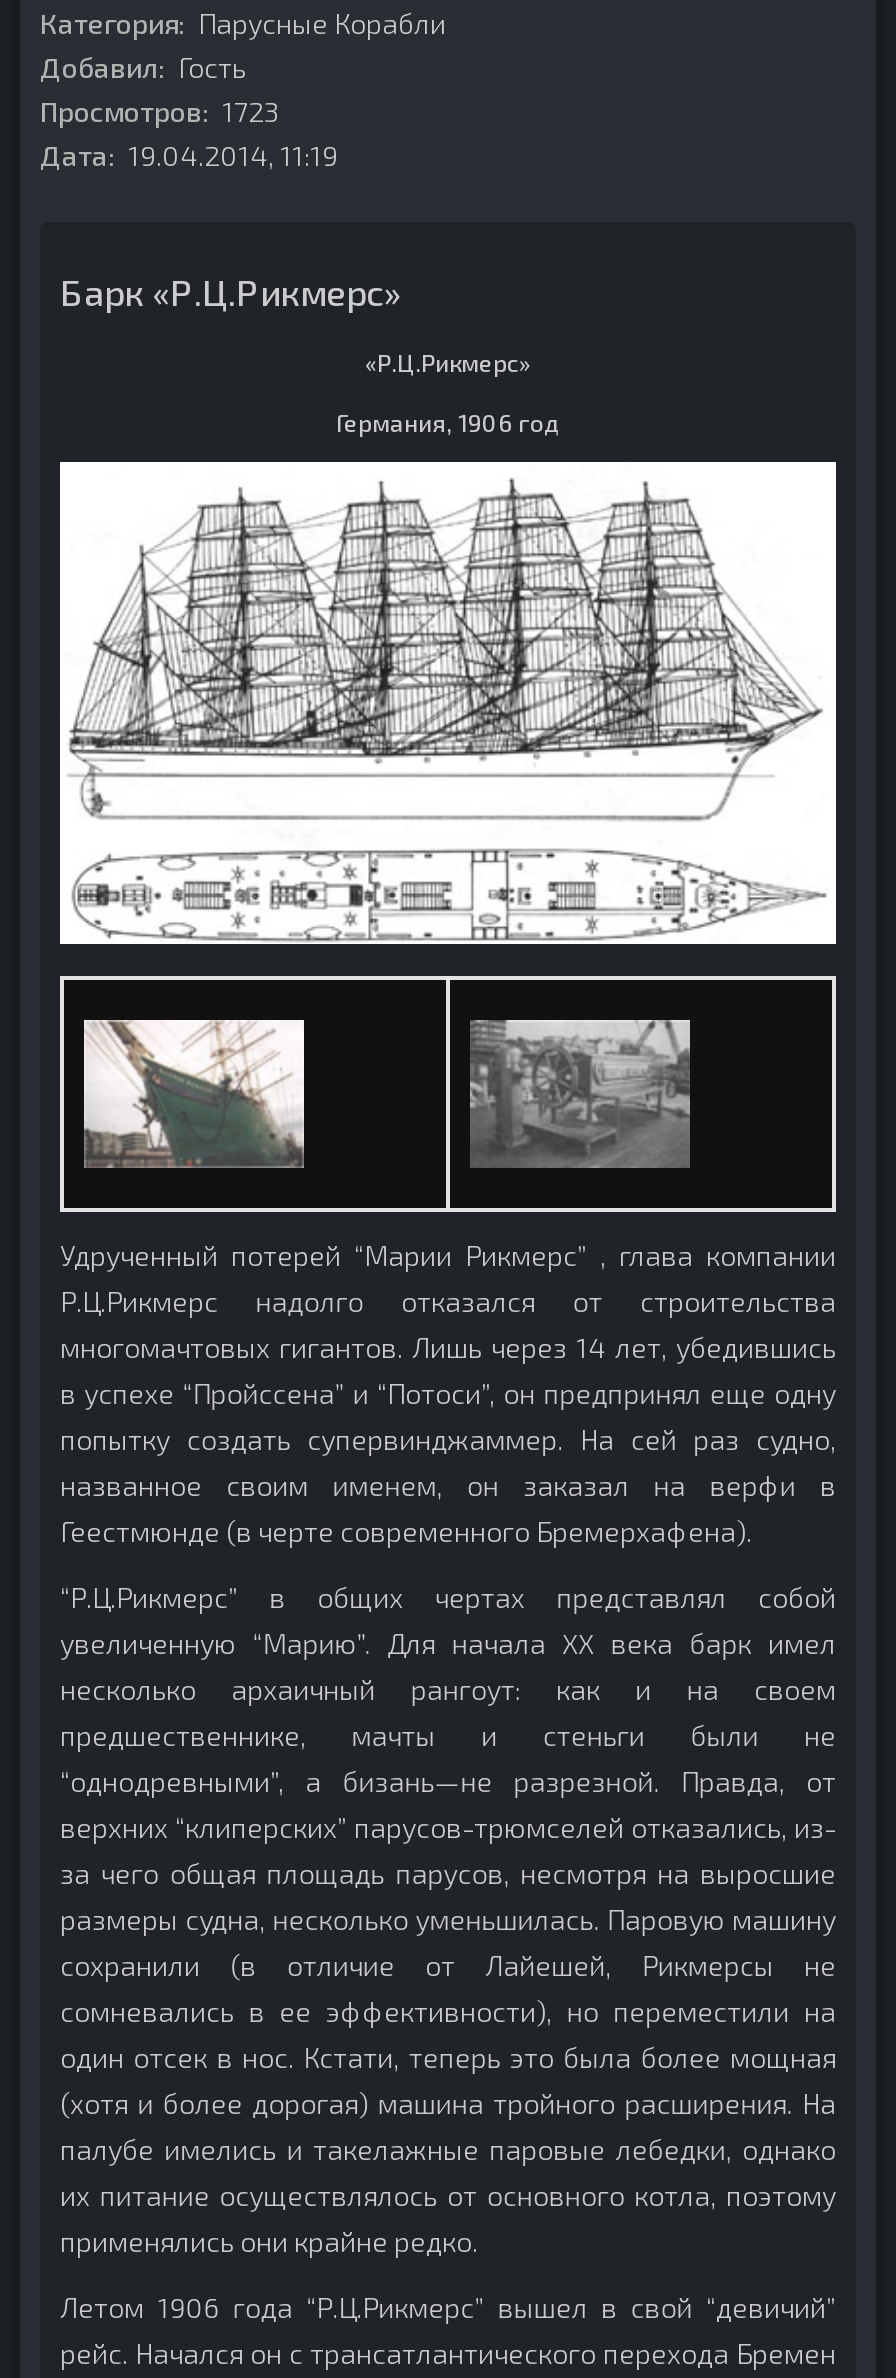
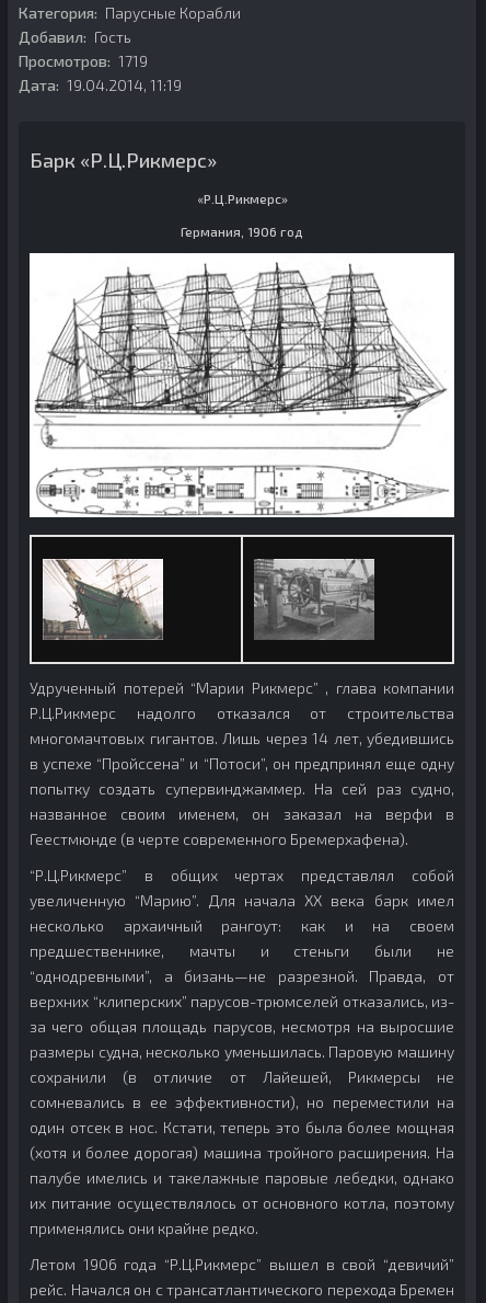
[40,94,280,128] Просмотров: 1723 -> [19,52,148,70] Просмотров: 1719

